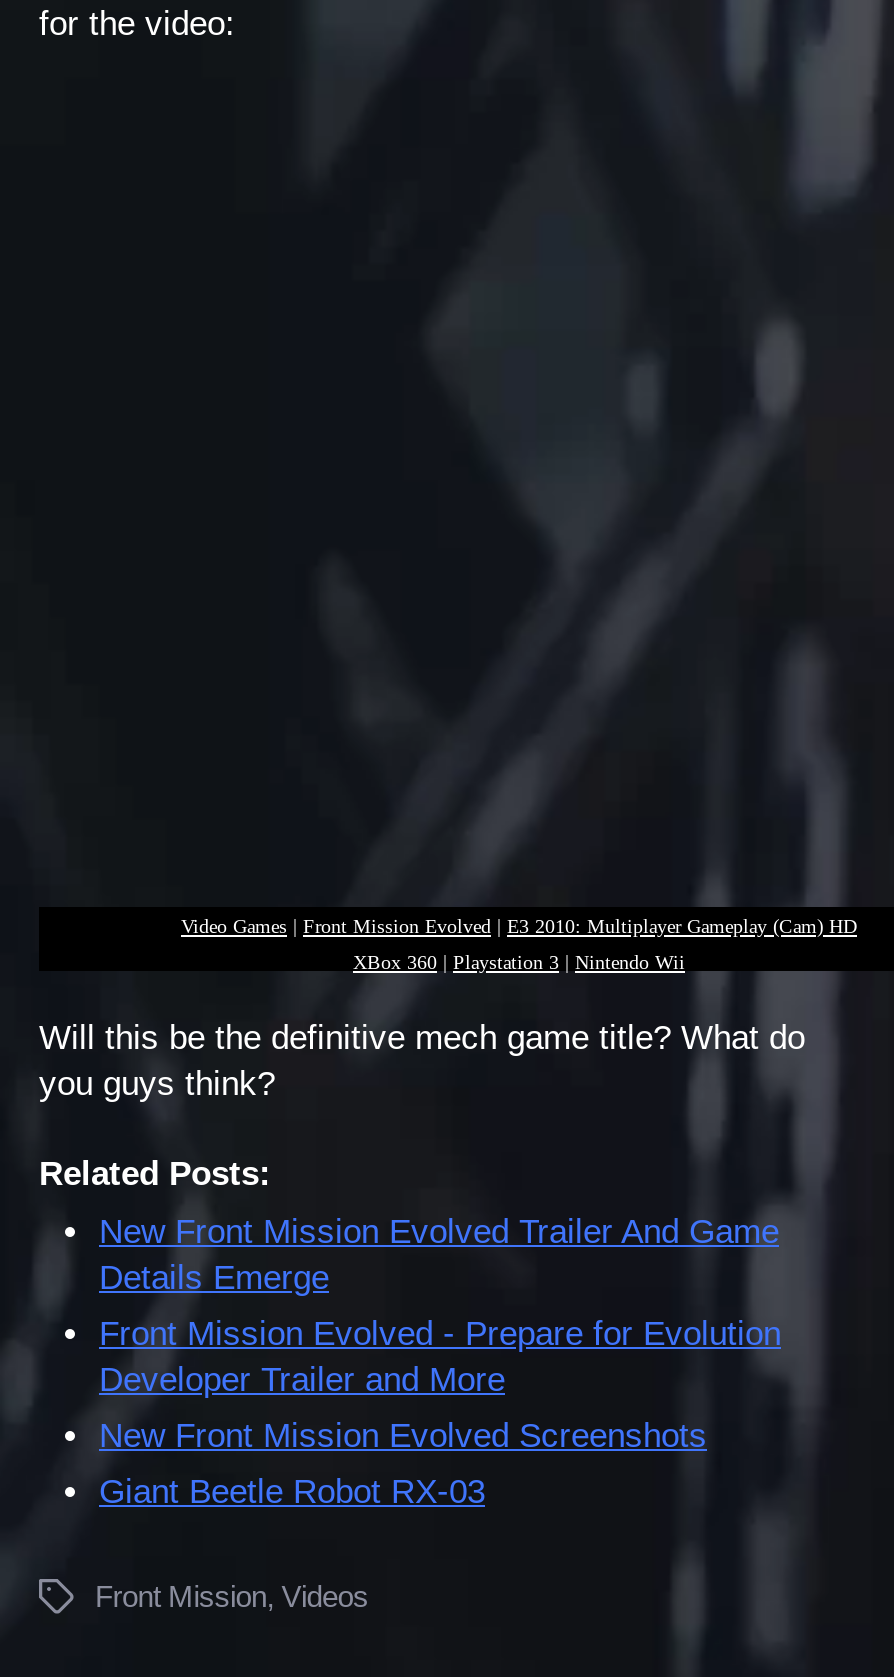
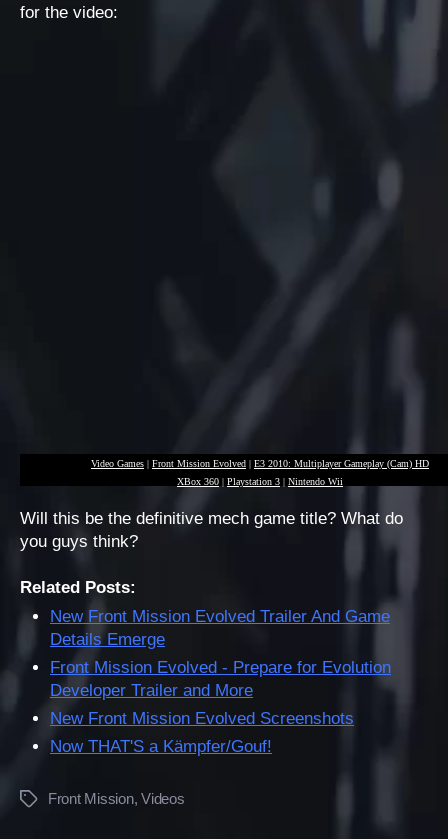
[99,1473,485,1511] Giant Beetle Robot RX-03 -> [50,736,272,755] Now THAT'S a Kämpfer/Gouf!

